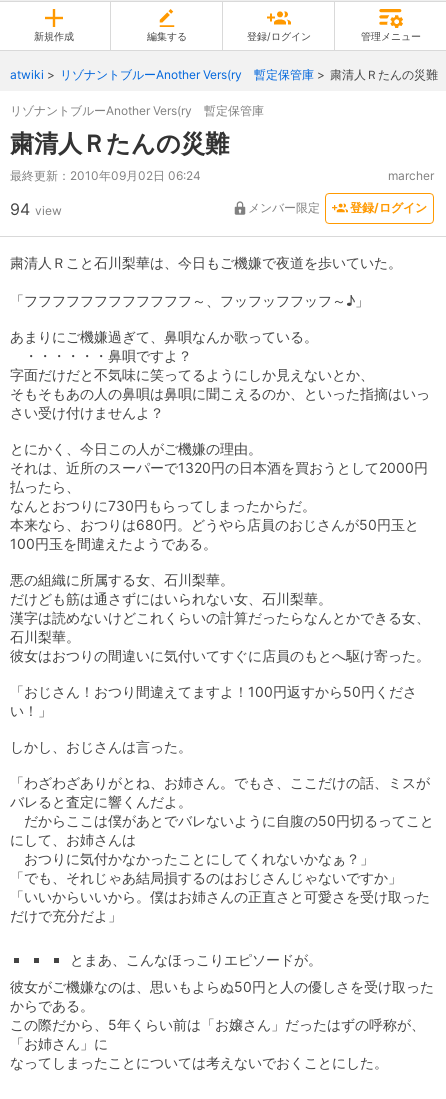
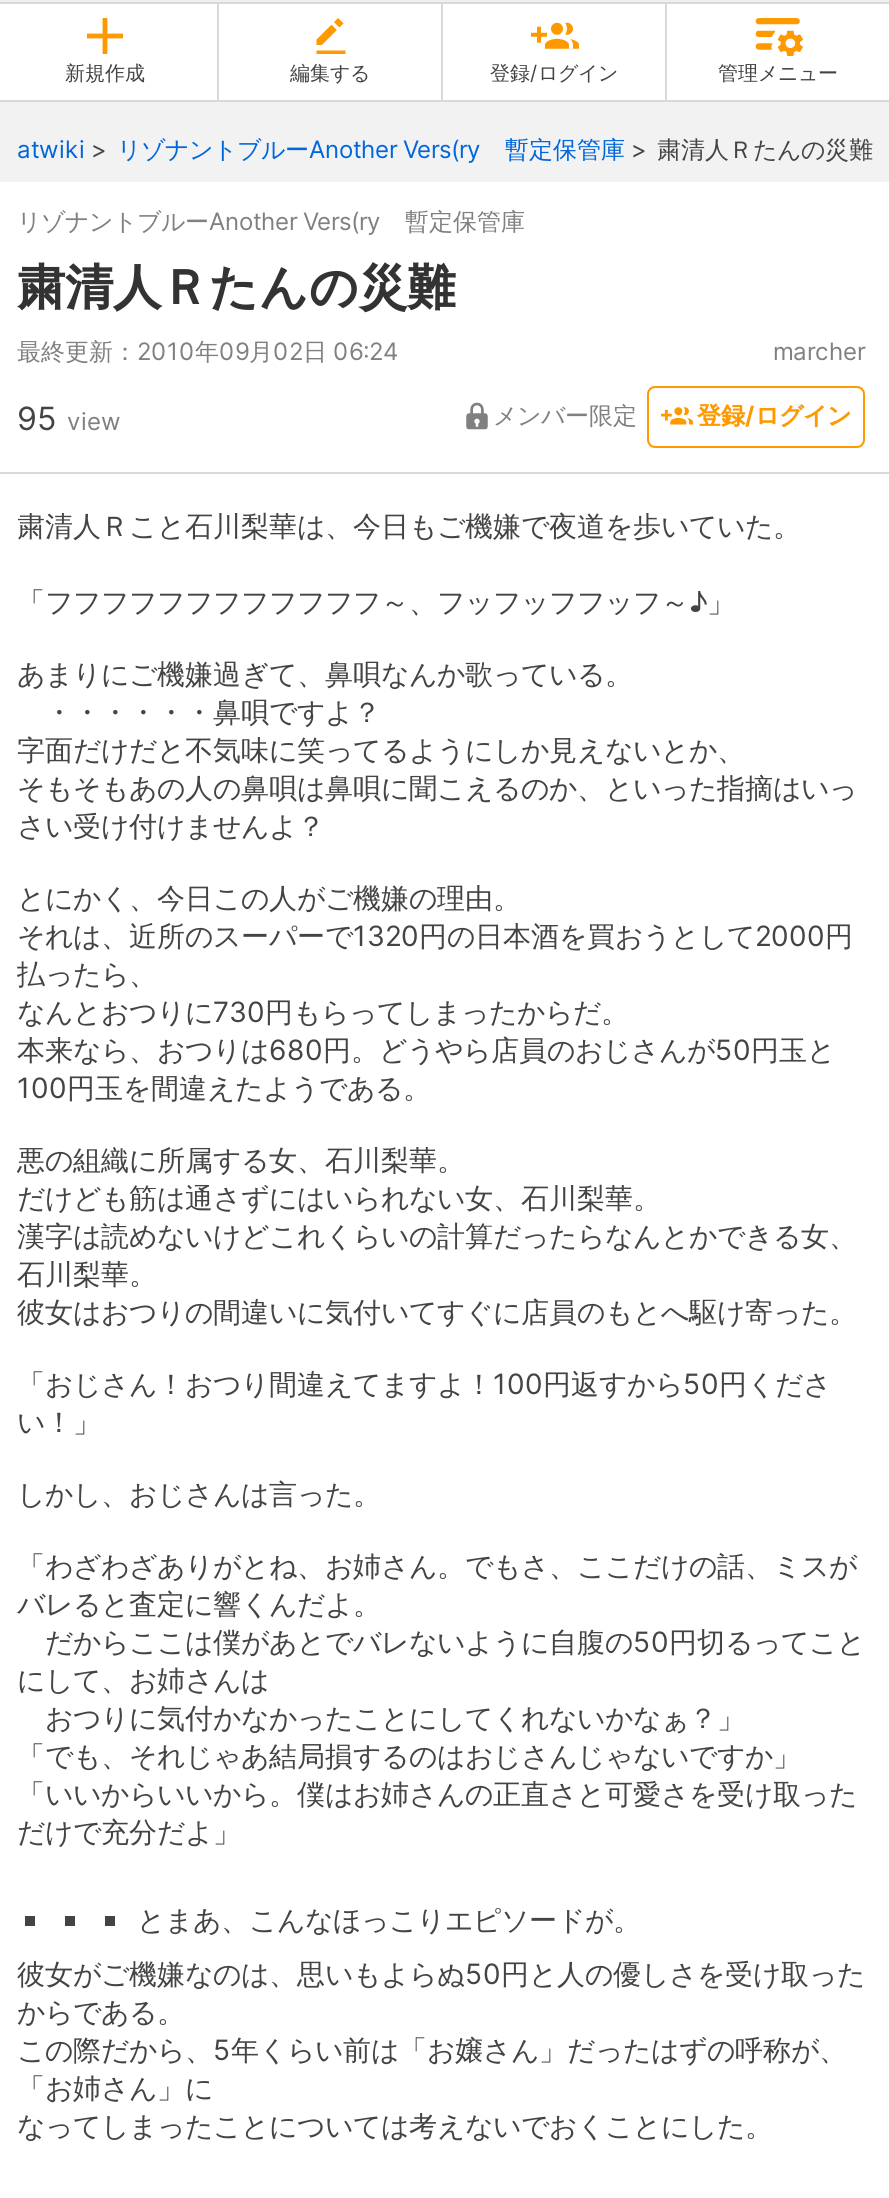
[10,198,62,218] 94 view -> [17,397,121,437] 95 view

